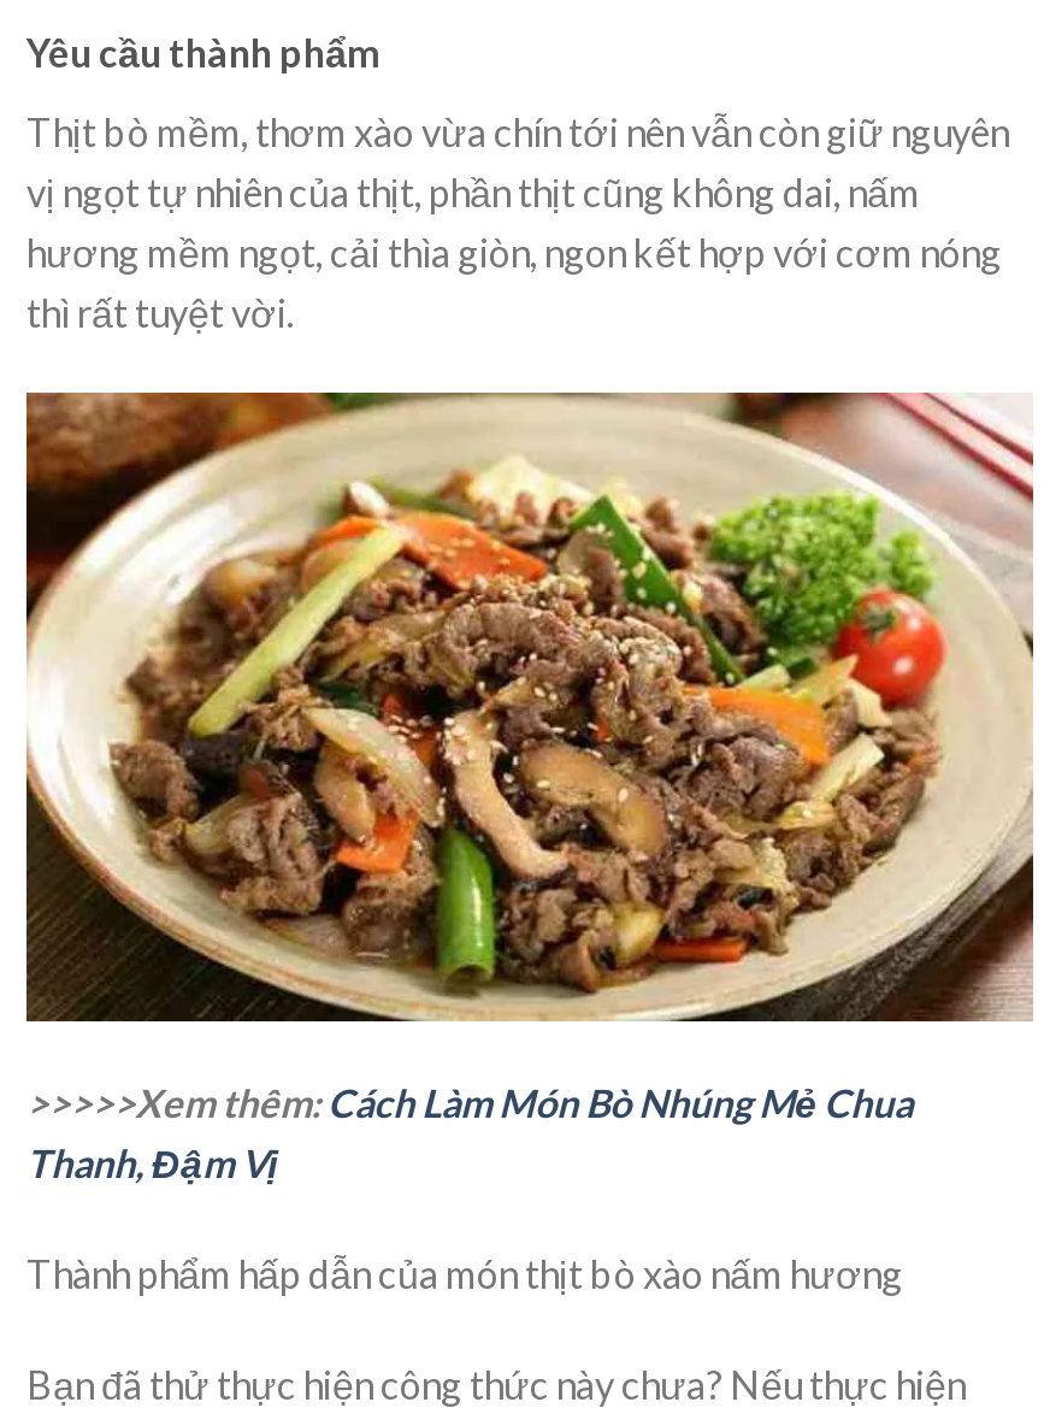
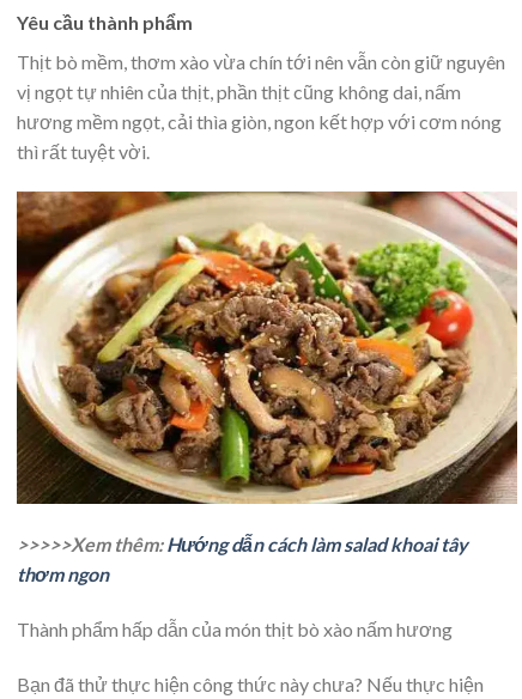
[26,1080,913,1186] >>>>>Xem thêm: Cách Làm Món Bò Nhúng Mẻ Chua | Thanh, Đậm Vị -> [17,533,468,586] >>>>>Xem thêm: Hướng dẫn cách làm salad khoai tây | thơm ngon

